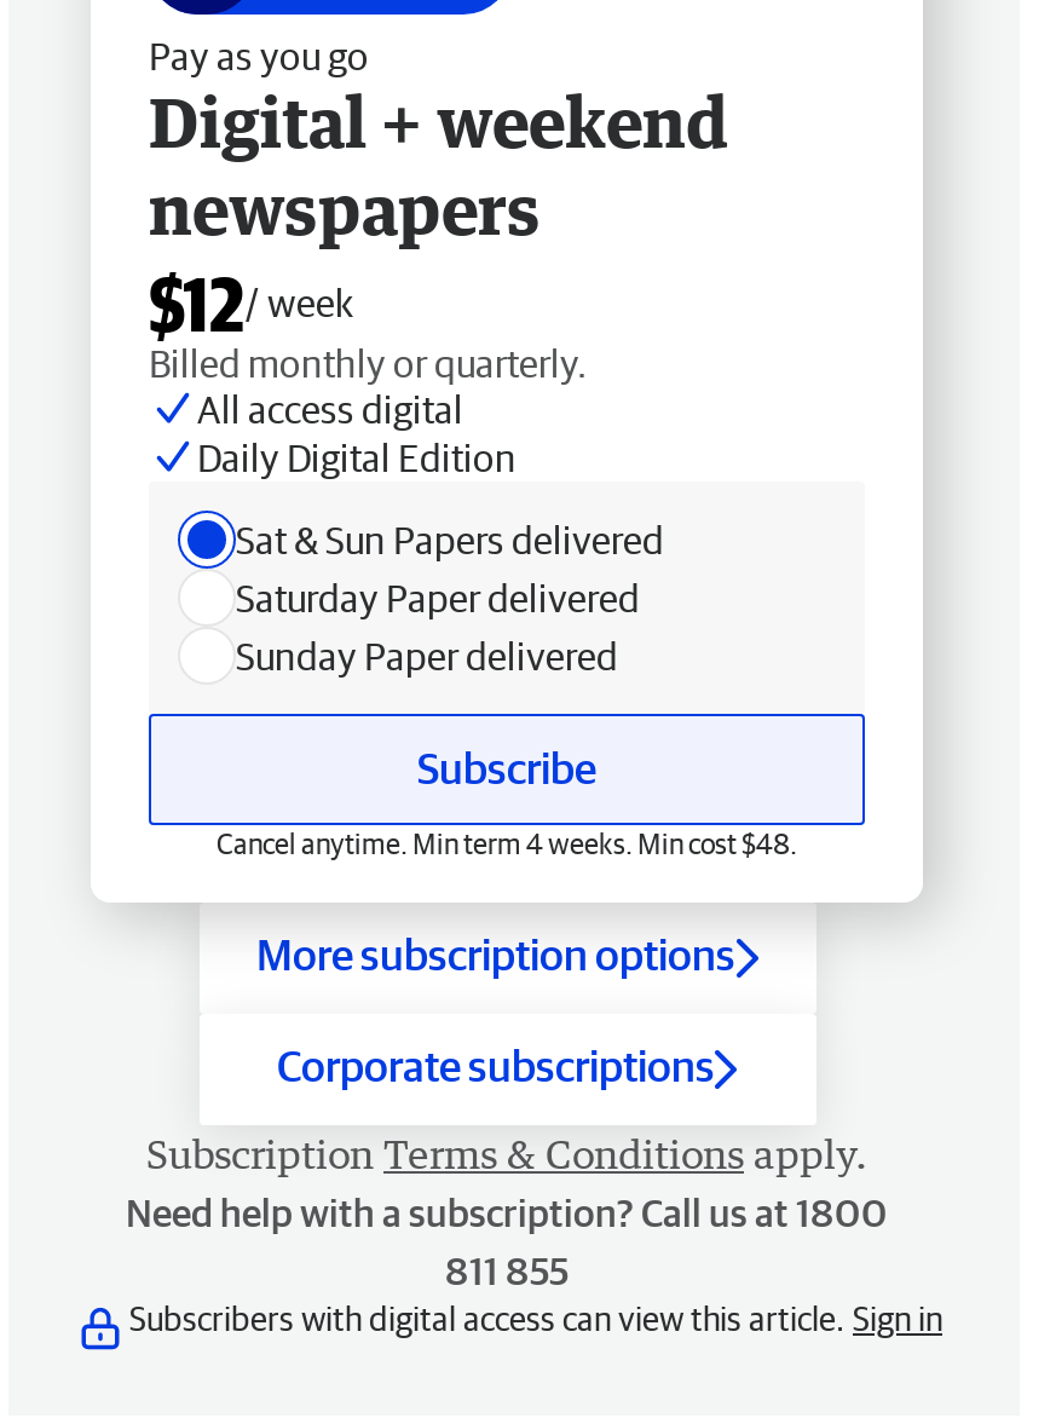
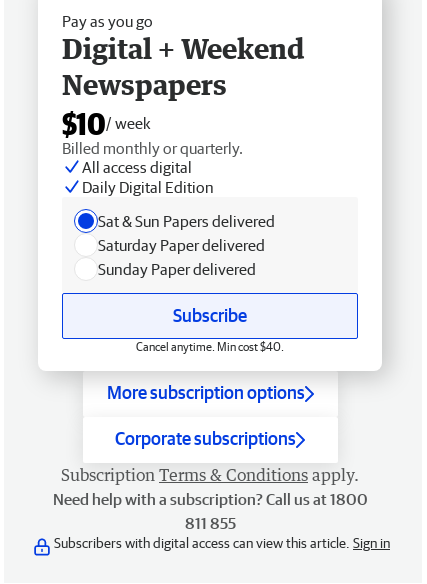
[149,79,729,345] Digital + weekend | newspapers | $12/ week -> [62,31,305,141] Digital + Weekend | Newspapers | $10/ week
[217,827,797,858] Cancel anytime. Min term 4 weeks. Min cost $48. -> [136,340,284,353] Cancel anytime. Min cost $40.

